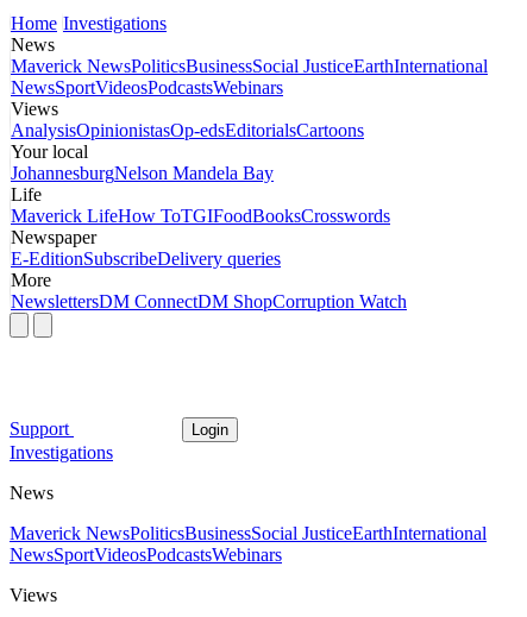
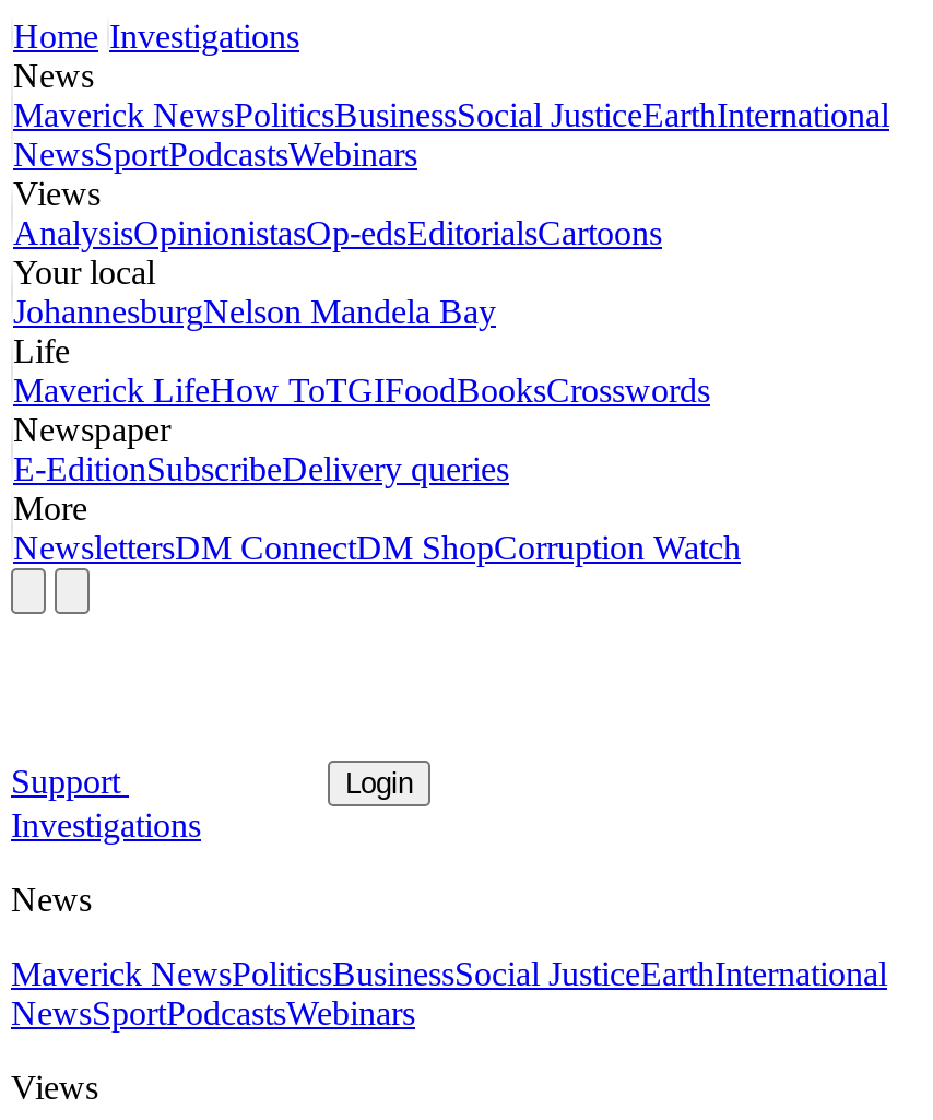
[11,78,283,98] NewsSportVideosPodcastsWebinars -> [13,136,417,174] NewsSportPodcastsWebinars
[10,545,282,565] NewsSportVideosPodcastsWebinars -> [11,995,415,1032] NewsSportPodcastsWebinars

